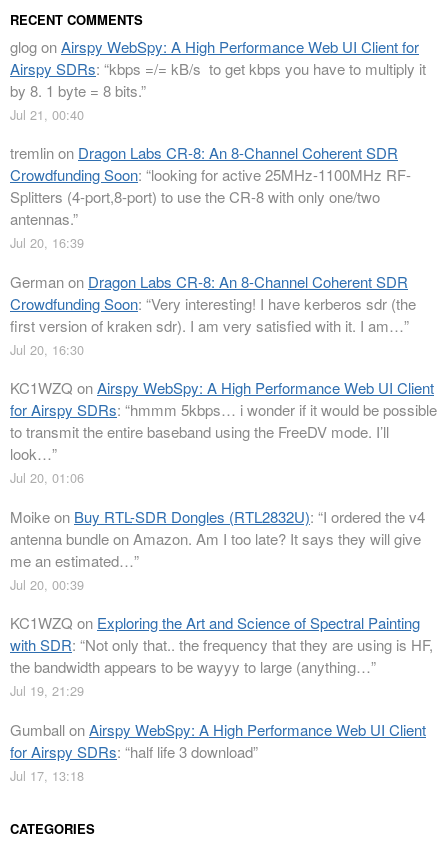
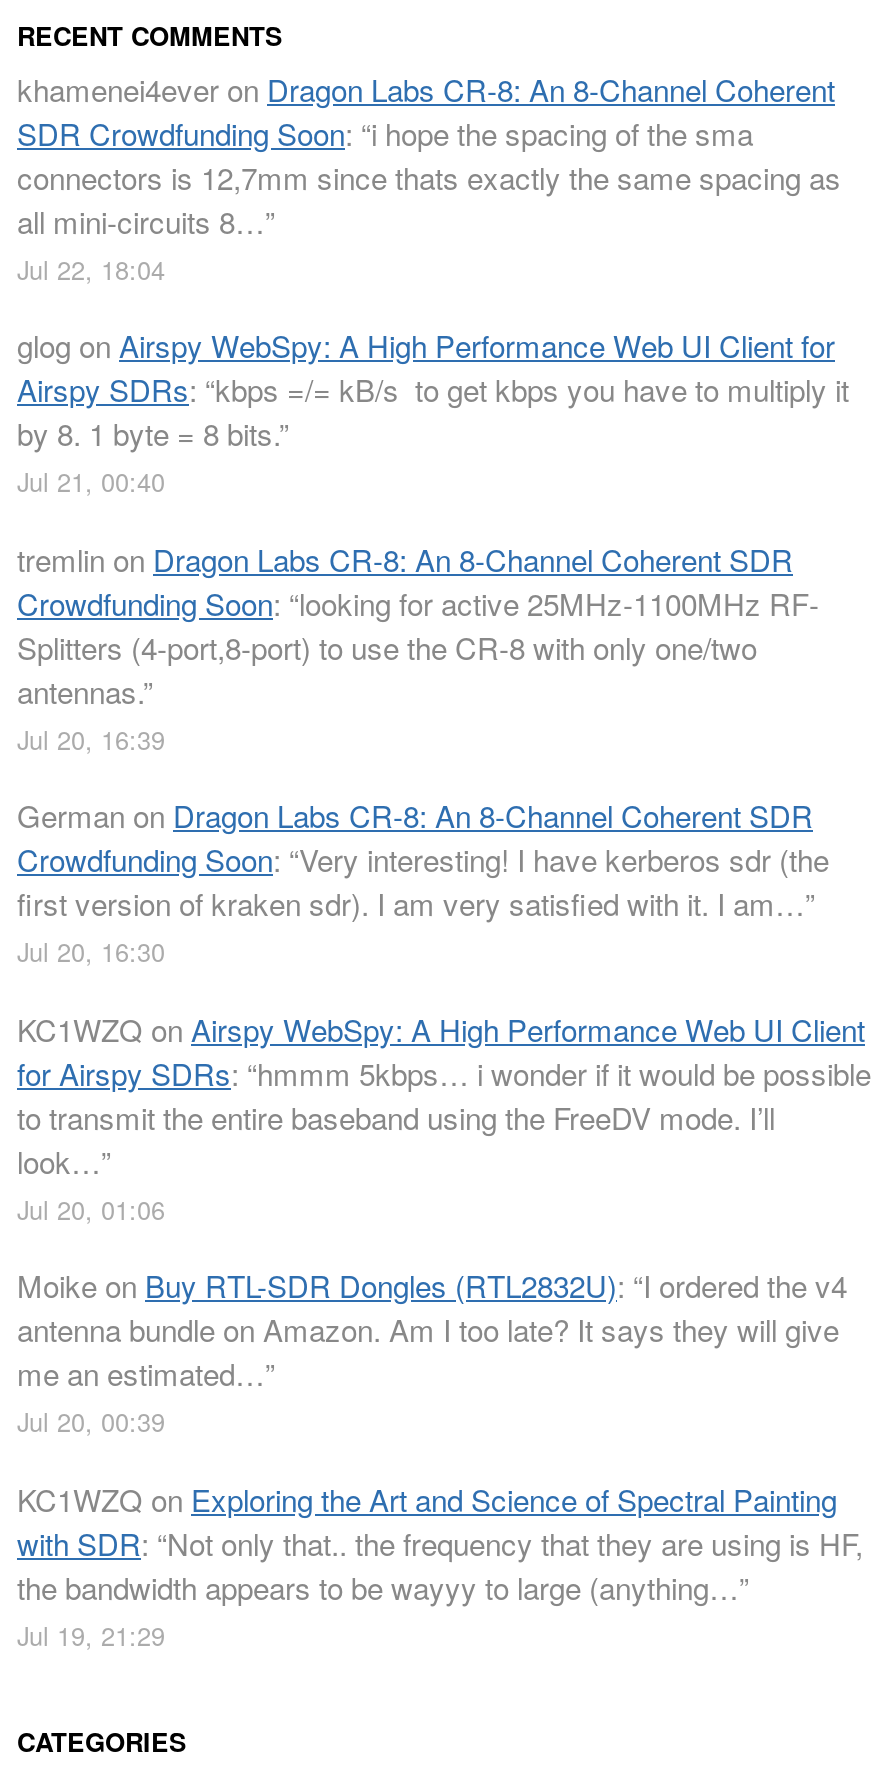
none -> [17,68,841,288] khamenei4ever on Dragon Labs CR-8: An 8-Channel Coherent | SDR Crowdfunding Soon: “i hope the spacing of the sma | connectors is 12,7mm since thats exactly the same spacing as | all mini-circuits 8…” | Jul 22, 18:04
moved [10,36,437,700] -> [17,325,871,1654]: glog on Airspy WebSpy: A High Performance Web UI Client for | Airspy SDRs: “kbps =/= kB/s to get kbps you have to multiply it | by 8. 1 byte = 8 bits.” | ... | the bandwidth appears to be wayyy to large (anything…” | Jul 19, 21:29
[10,719,426,785] Gumball on Airspy WebSpy: A High Performance Web UI Client | for Airspy SDRs: “half life 3 download” | Jul 17, 13:18 -> none

